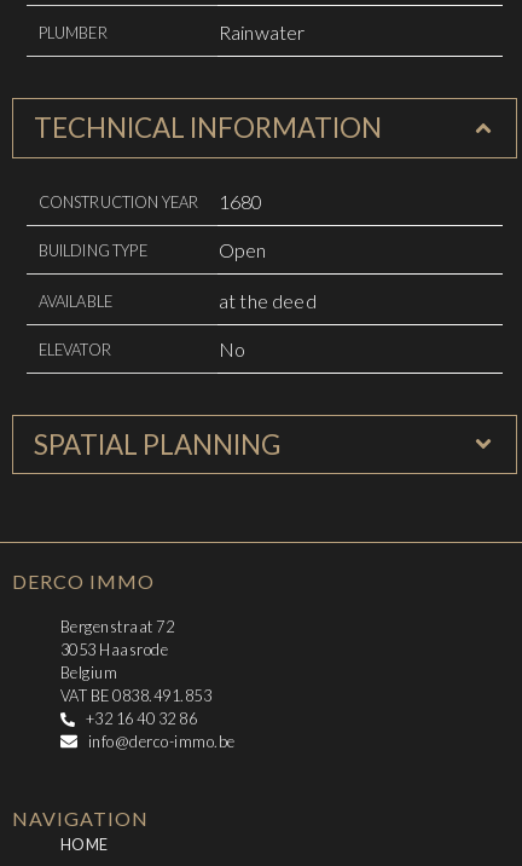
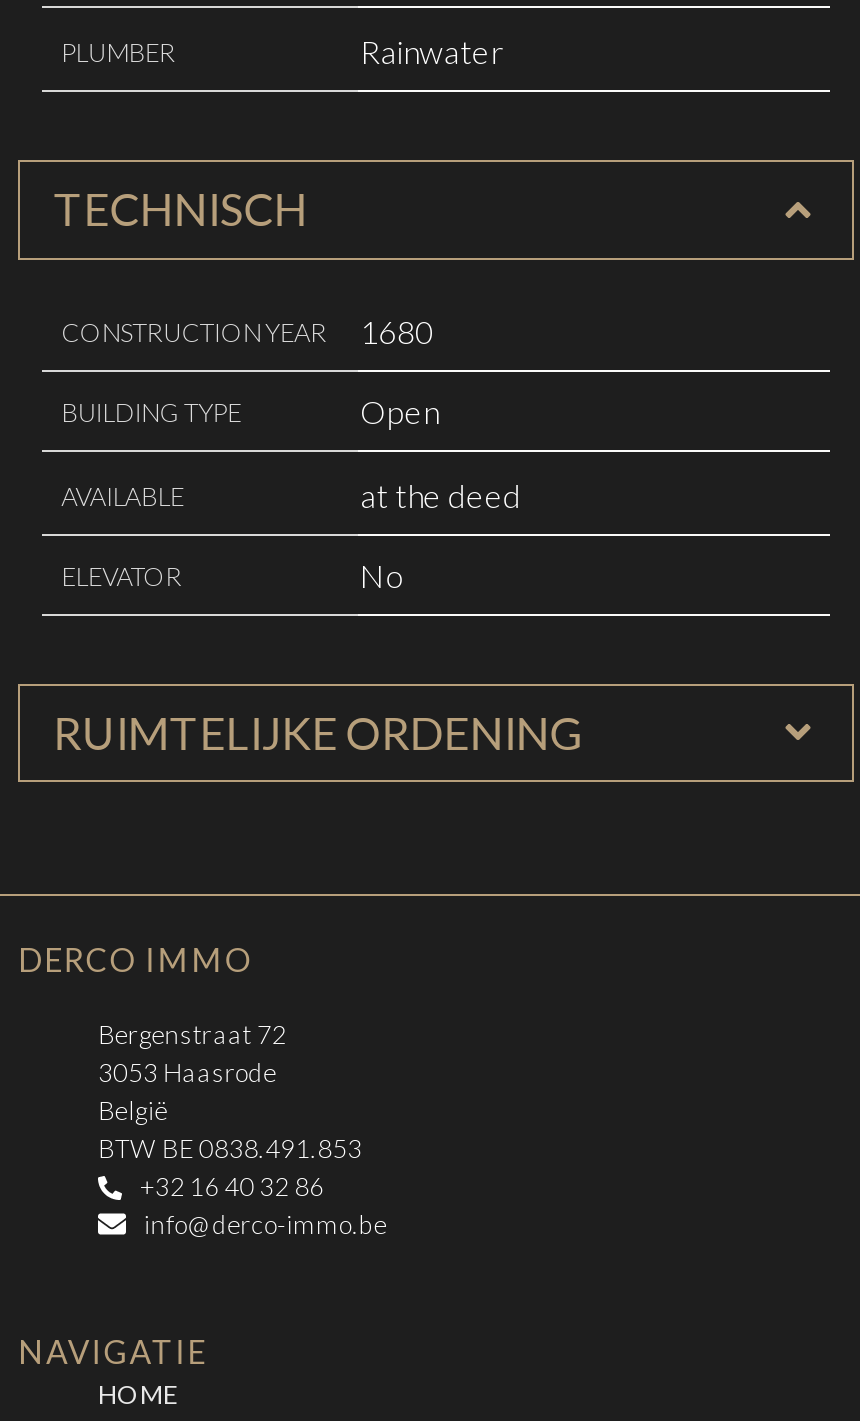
[34,112,382,144] TECHNICAL INFORMATION -> [54,183,308,237] TECHNISCH
[34,428,280,461] SPATIAL PLANNING -> [54,706,582,760] RUIMTELIJKE ORDENING
[60,663,212,706] Belgium | VAT BE 0838.491.853 -> [98,1095,362,1165] België | BTW BE 0838.491.853
[12,807,148,830] NAVIGATION -> [18,1332,207,1370] NAVIGATIE

